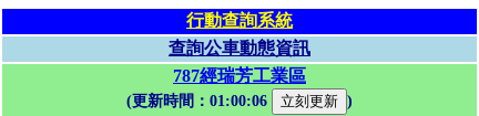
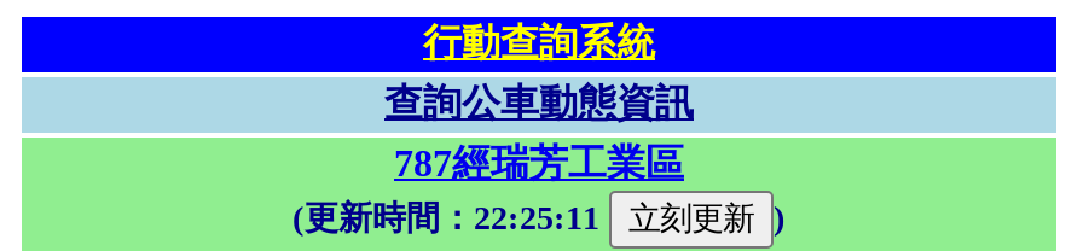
[126,93,267,109] (更新時間：01:00:06 -> [292,200,599,237] (更新時間：22:25:11

